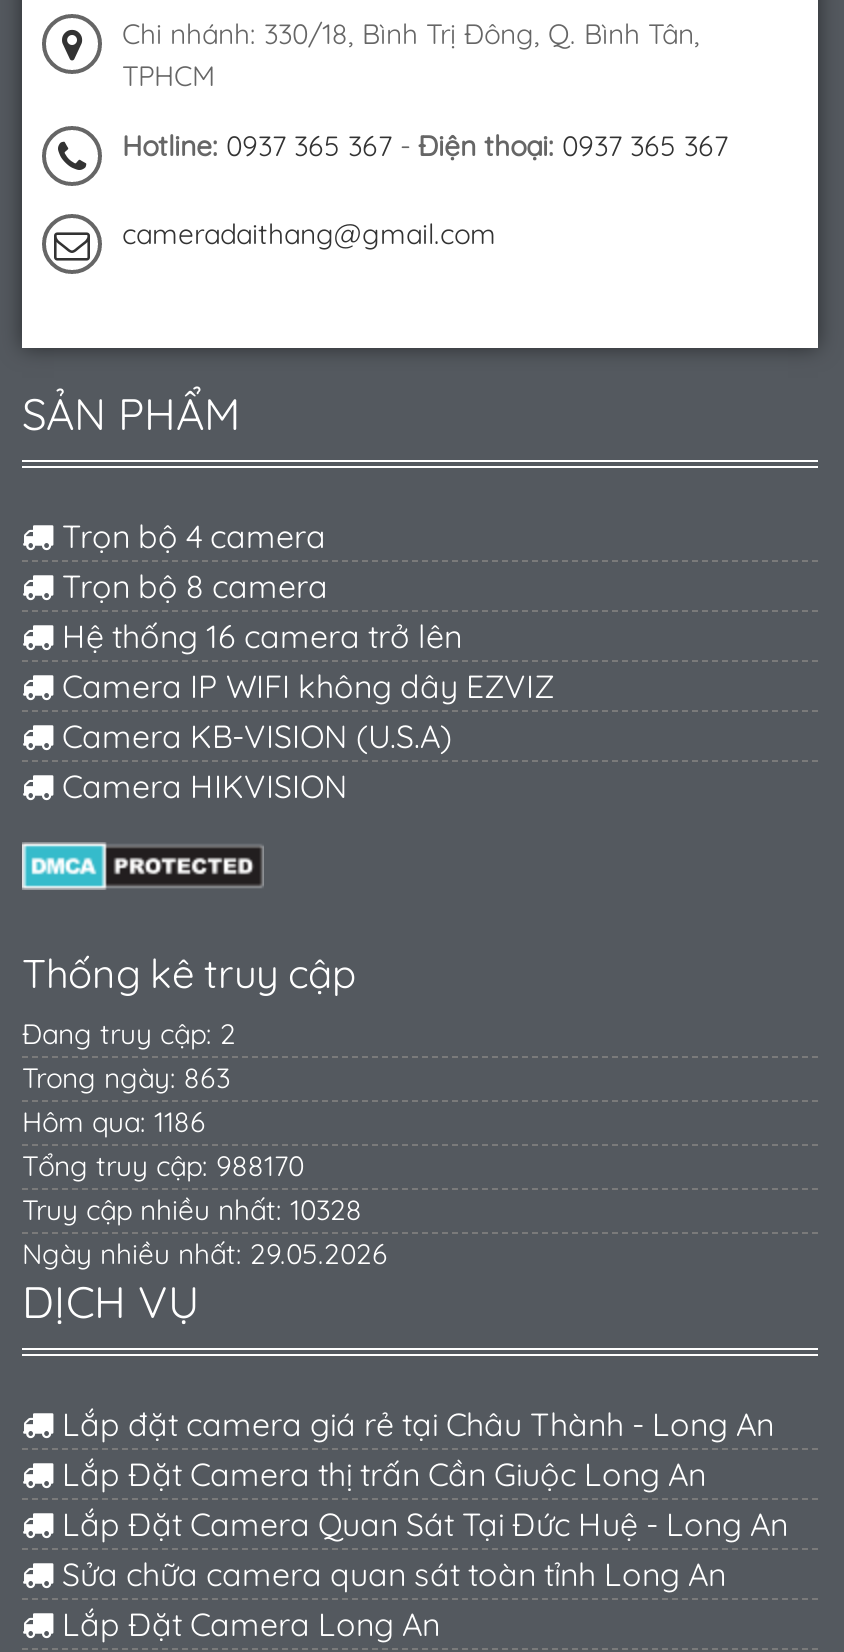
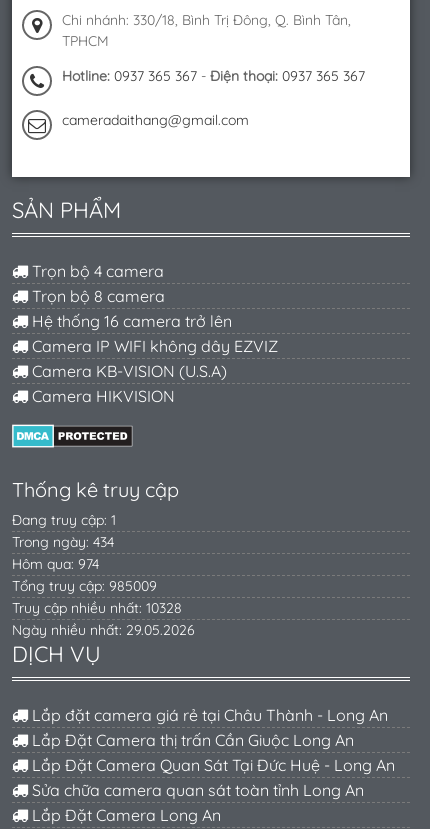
[22,1016,236,1052] Đang truy cập: 2 -> [12,511,116,529] Đang truy cập: 1
[22,1060,230,1096] Trong ngày: 863 -> [12,533,114,551] Trong ngày: 434
[22,1104,206,1140] Hôm qua: 1186 -> [12,555,99,573] Hôm qua: 974
[22,1148,304,1184] Tổng truy cập: 988170 -> [12,577,157,595] Tổng truy cập: 985009

